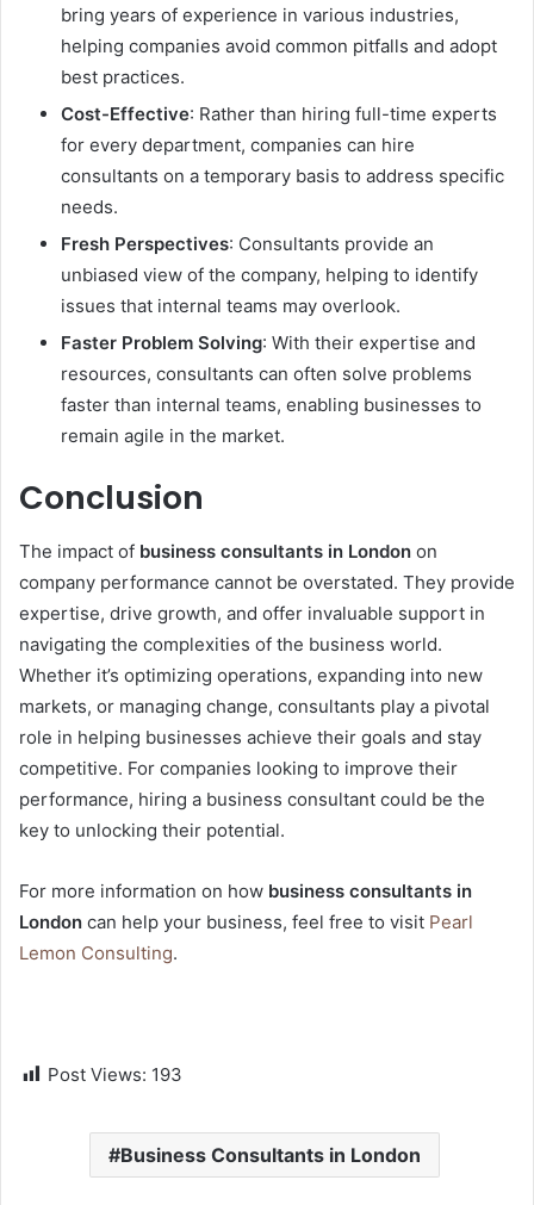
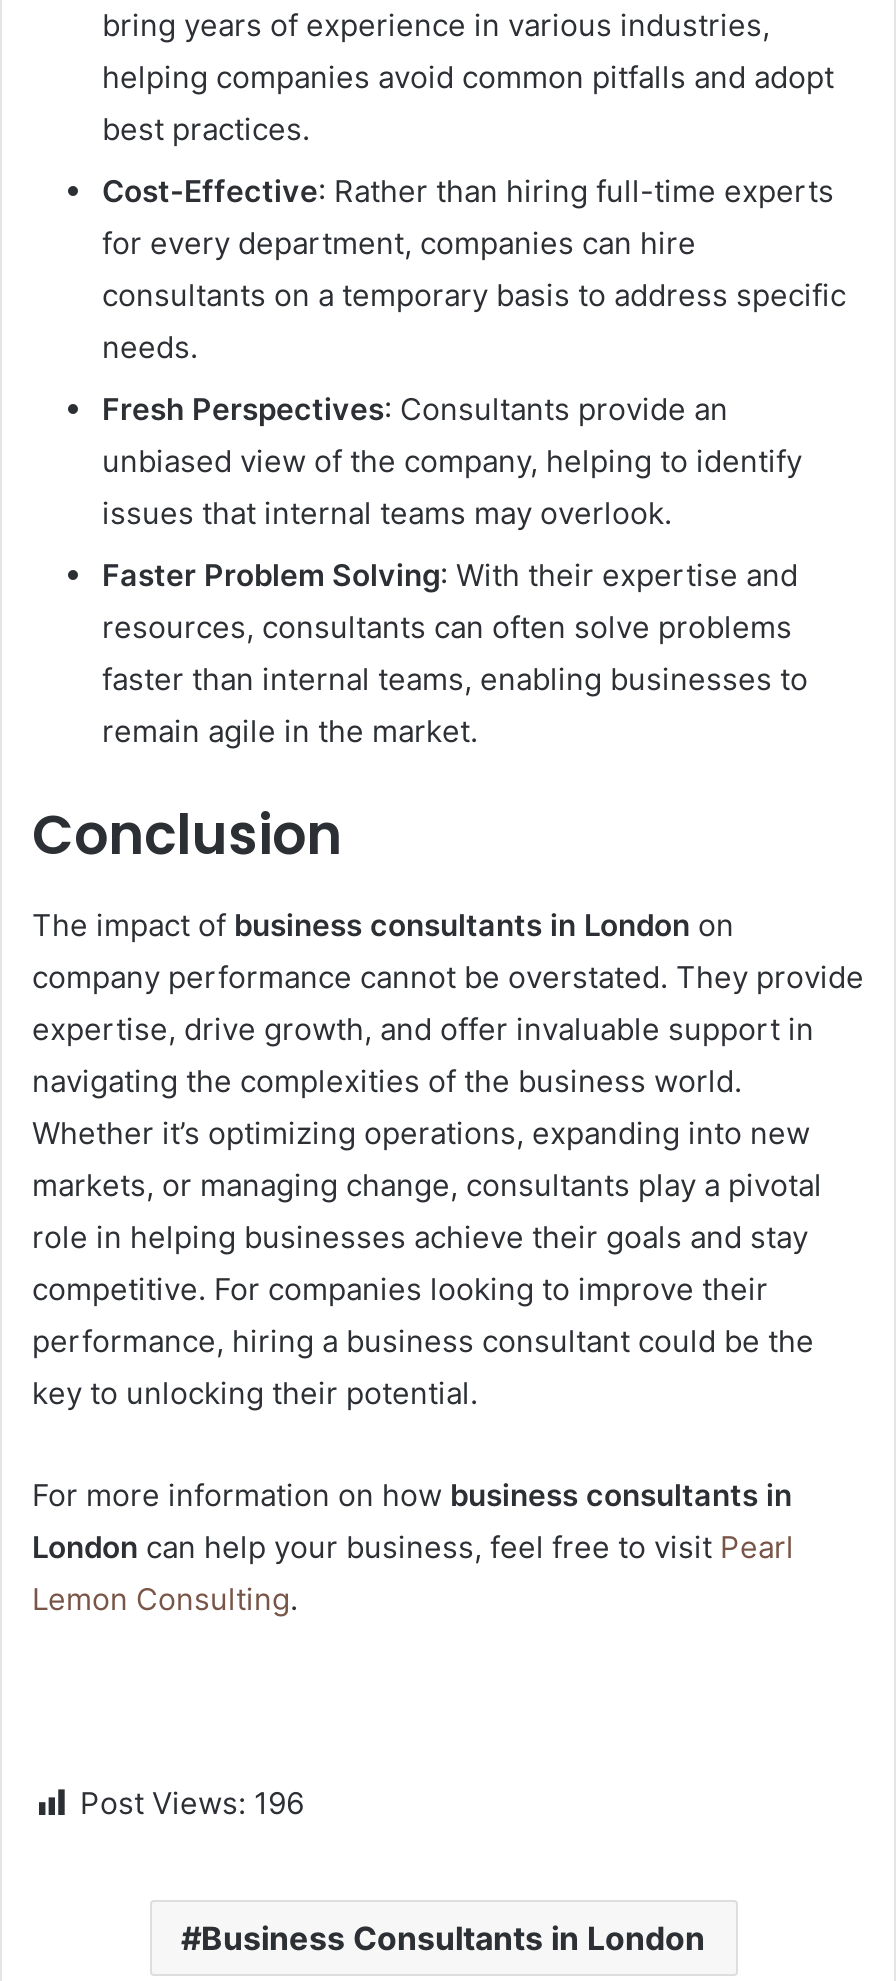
[48,1063,182,1086] Post Views: 193 -> [80,1784,304,1822] Post Views: 196

